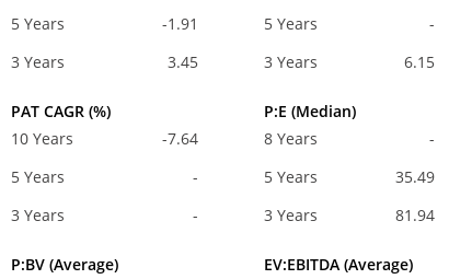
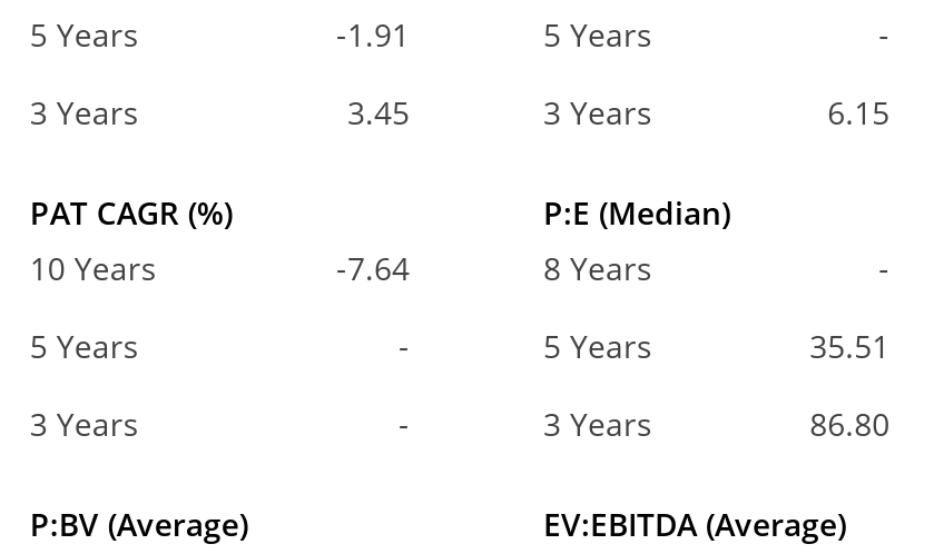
[395,166,434,187] 35.49 -> [810,325,890,367] 35.51
[395,205,434,225] 81.94 -> [810,403,890,445] 86.80

